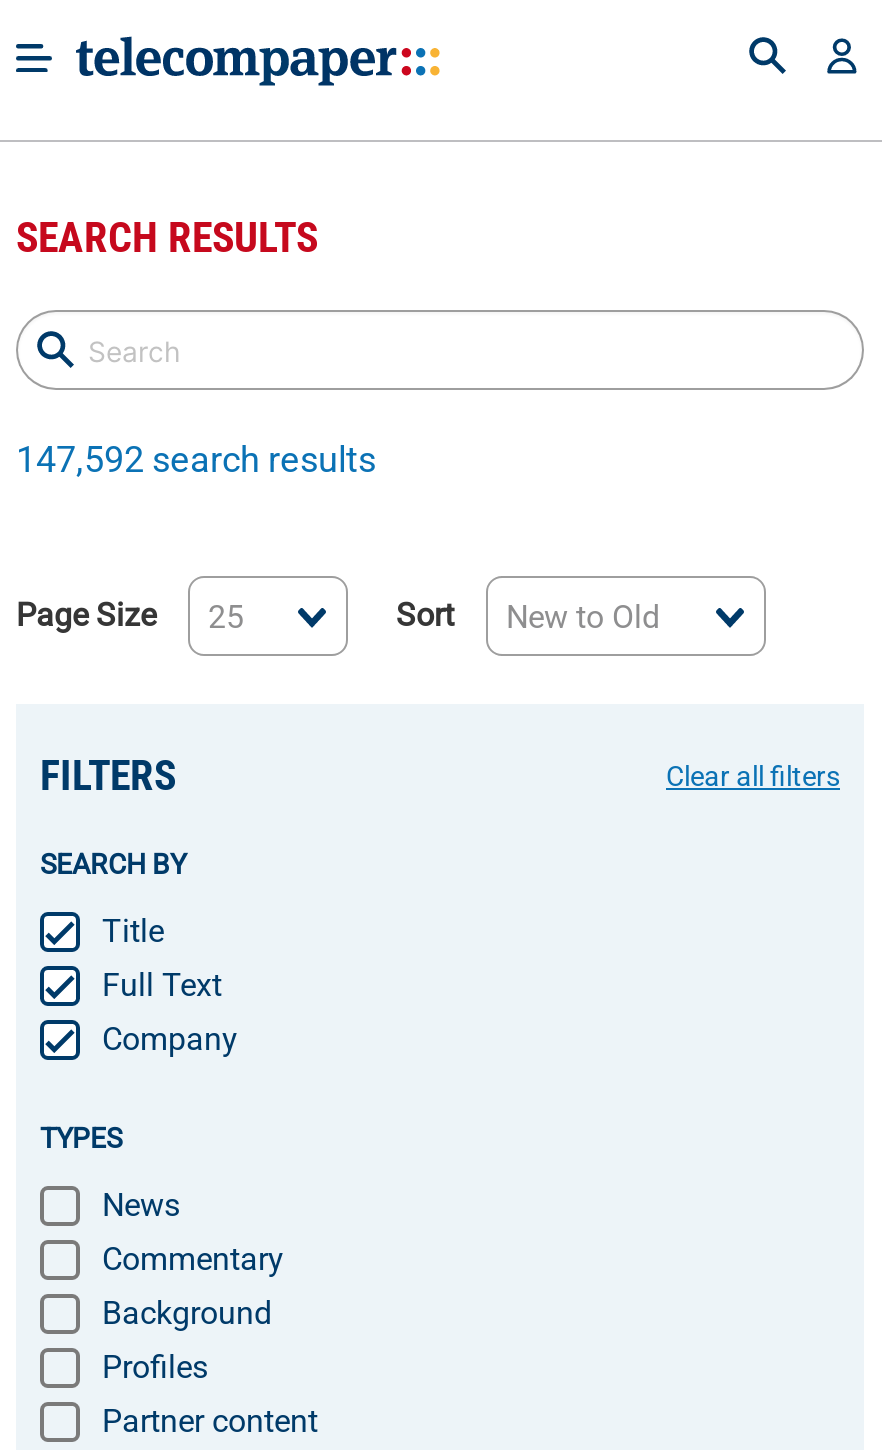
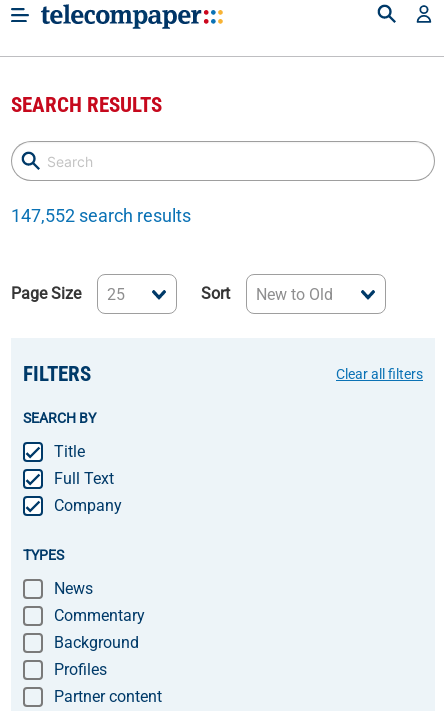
[16,438,376,480] 147,592 search results -> [11,205,191,226] 147,552 search results

